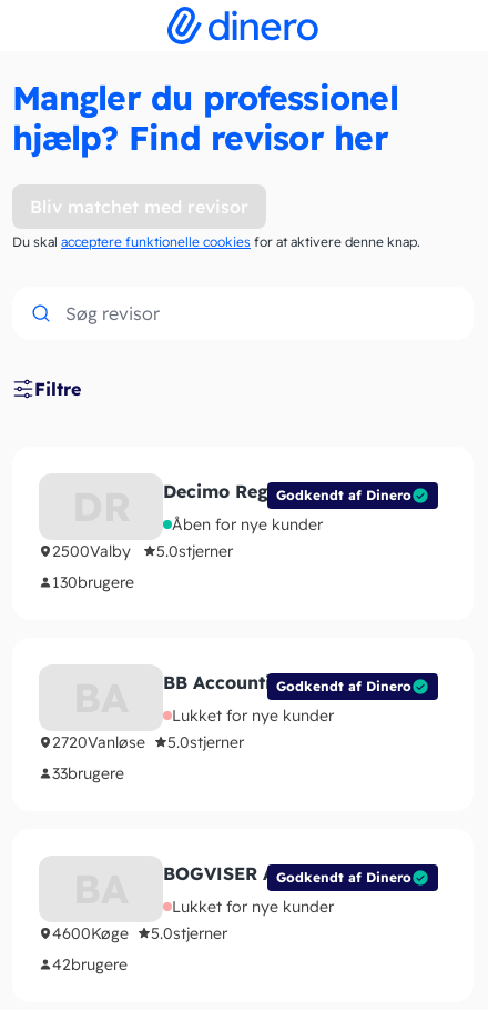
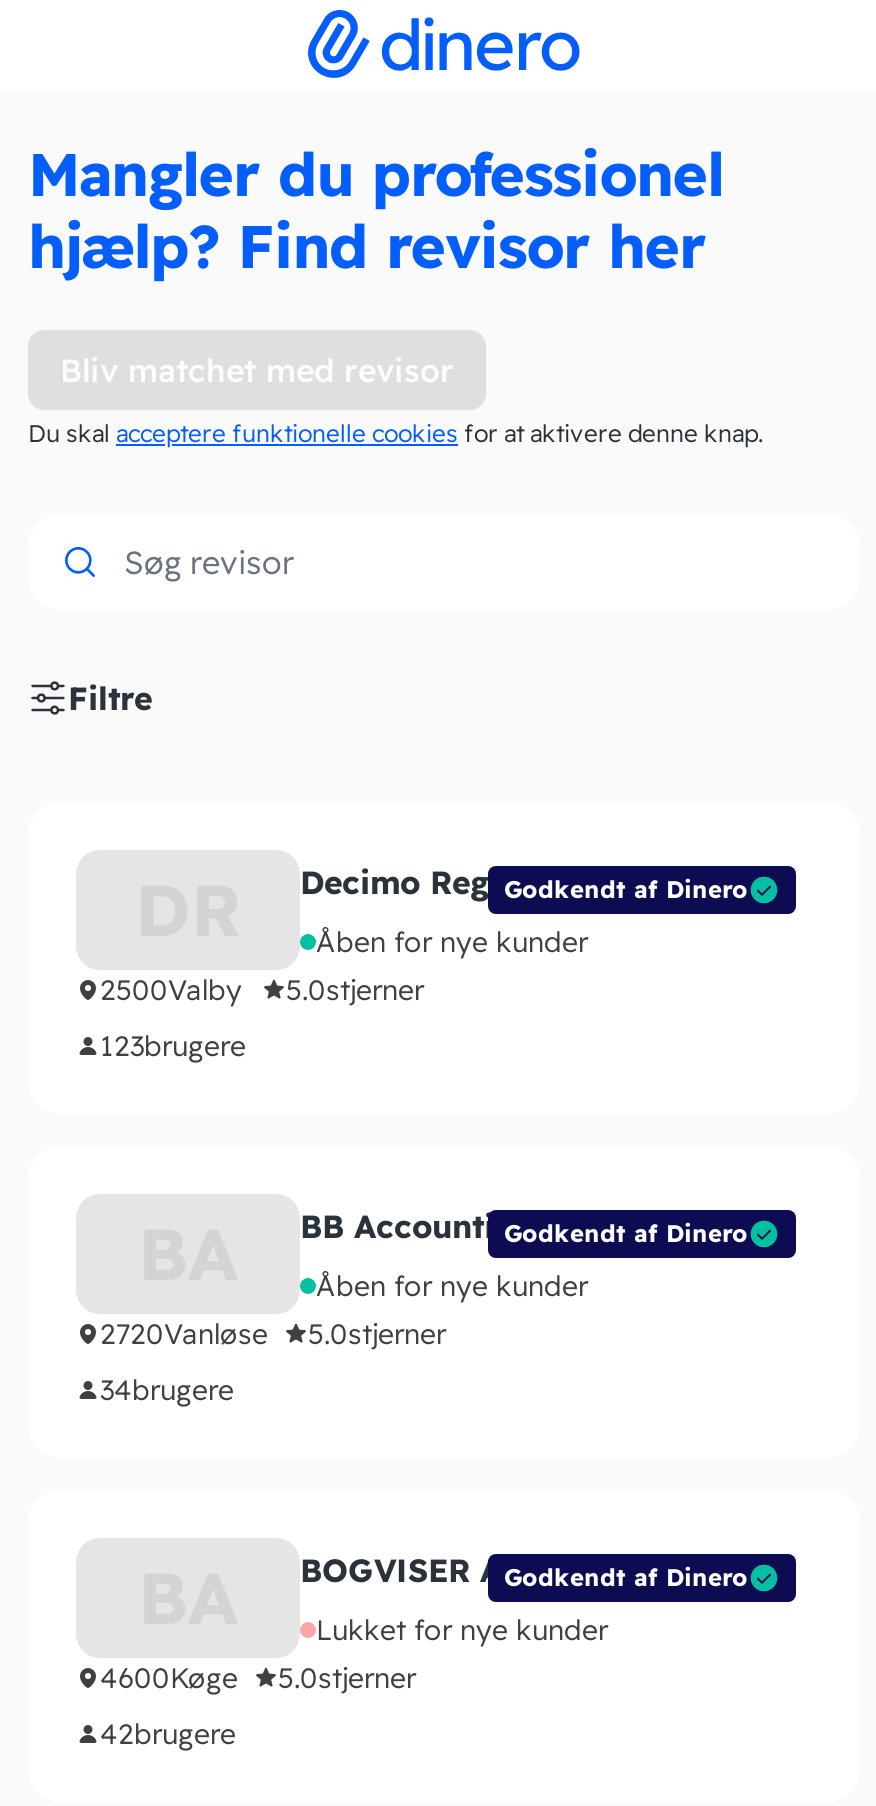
[52,573,134,593] 130brugere -> [100,1029,246,1065] 123brugere
[172,706,334,726] Lukket for nye kunder -> [316,1269,588,1305] Åben for nye kunder
[52,764,124,784] 33brugere -> [100,1373,234,1409] 34brugere

